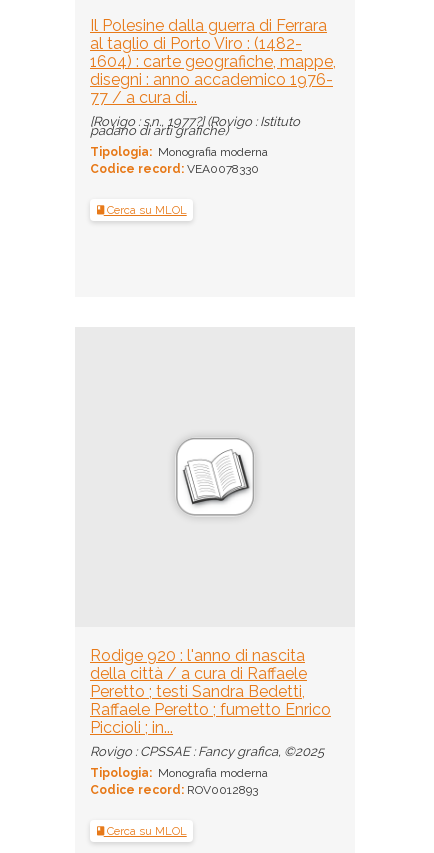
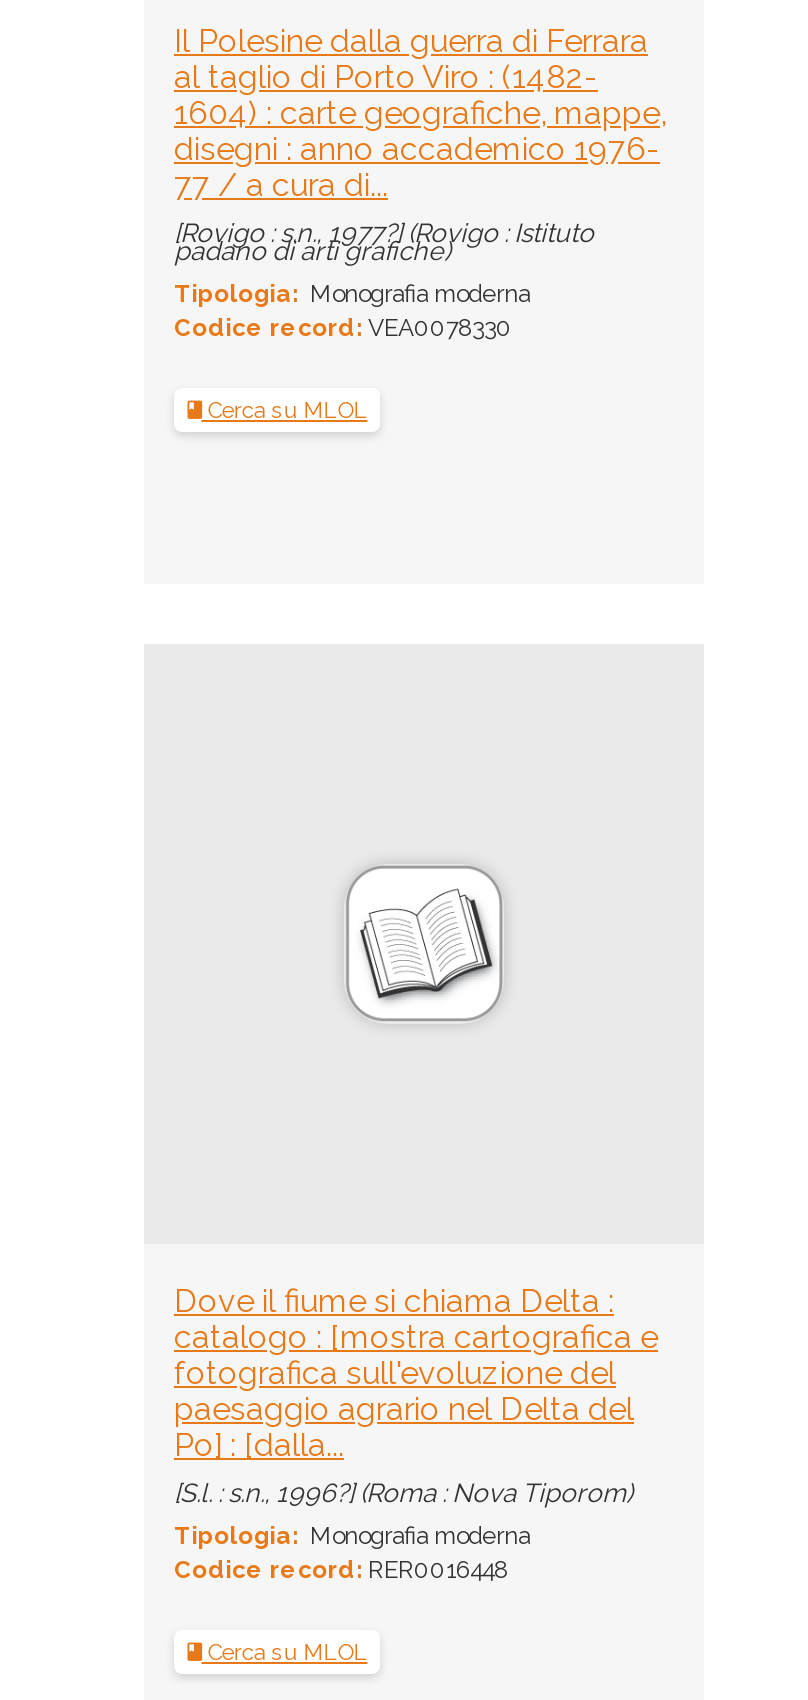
[90,646,331,759] Rodige 920 : l'anno di nascita | della città / a cura di Raffaele | Peretto ; testi Sandra Bedetti, | Raffaele Peretto ; fumetto Enrico | Piccioli ; in... | Rovigo : CPSSAE : Fancy grafica, ©2025 -> [174,1282,658,1508] Dove il fiume si chiama Delta : | catalogo : [mostra cartografica e | fotografica sull'evoluzione del | paesaggio agrario nel Delta del | Po] : [dalla... | [S.l. : s.n., 1996?] (Roma : Nova Tiporom)
[90,783,258,797] Codice record: ROV0012893 -> [174,1556,508,1584] Codice record: RER0016448

